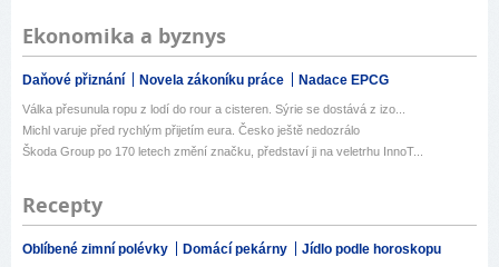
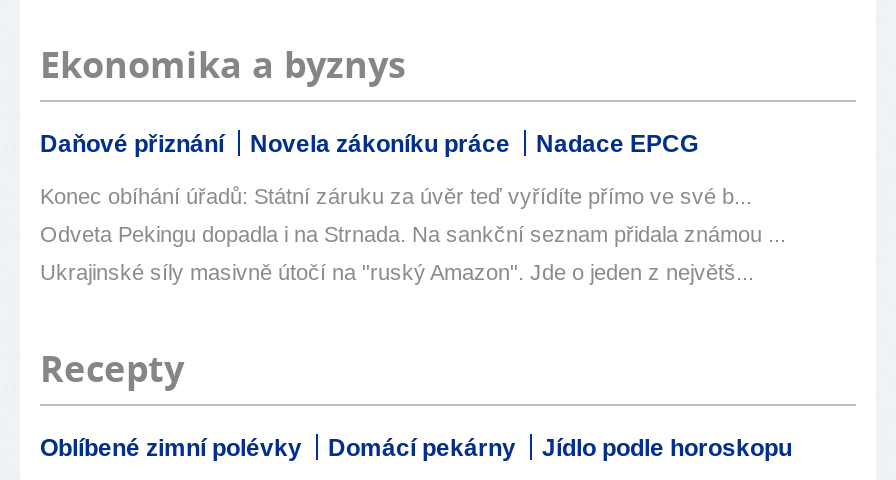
[22,102,405,116] Válka přesunula ropu z lodí do rour a cisteren. Sýrie se dostává z izo... -> [40,184,752,208] Konec obíhání úřadů: Státní záruku za úvěr teď vyřídíte přímo ve své b...
[22,123,360,137] Michl varuje před rychlým přijetím eura. Česko ještě nedozrálo -> [40,222,786,246] Odveta Pekingu dopadla i na Strnada. Na sankční seznam přidala známou ...
[22,145,423,158] Škoda Group po 170 letech změní značku, představí ji na veletrhu InnoT... -> [40,260,754,284] Ukrajinské síly masivně útočí na "ruský Amazon". Jde o jeden z největš...

